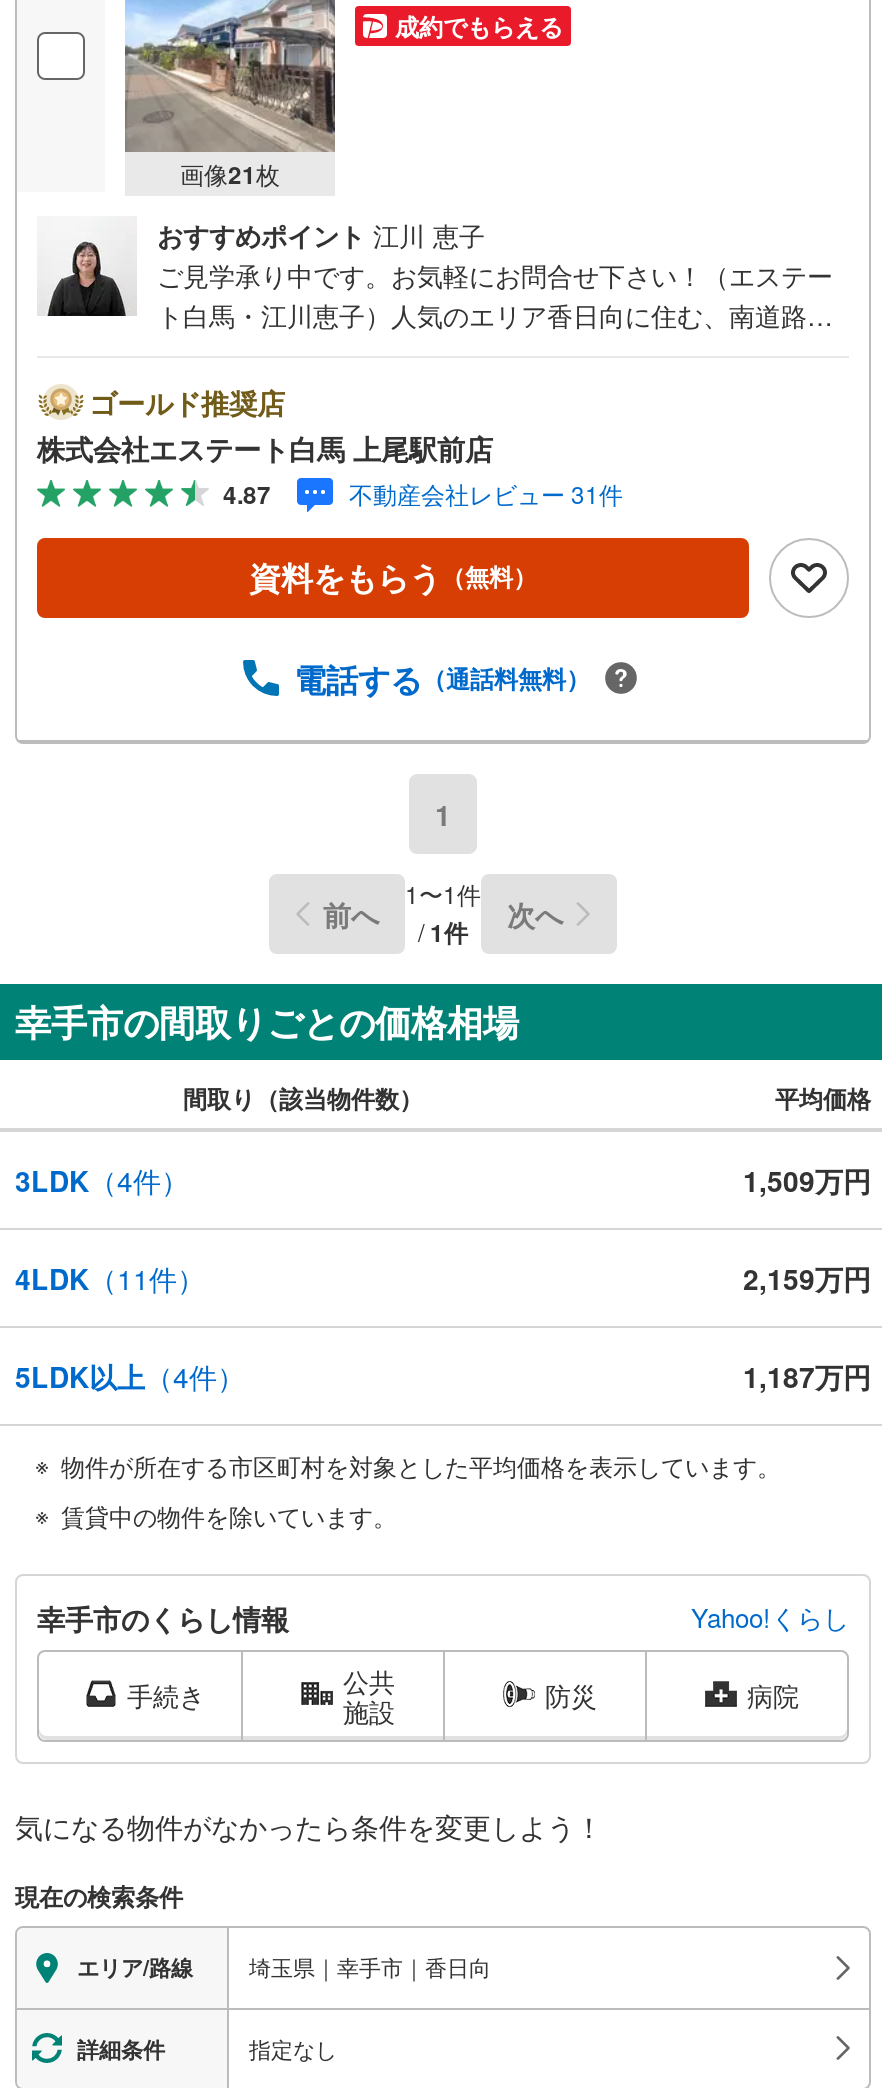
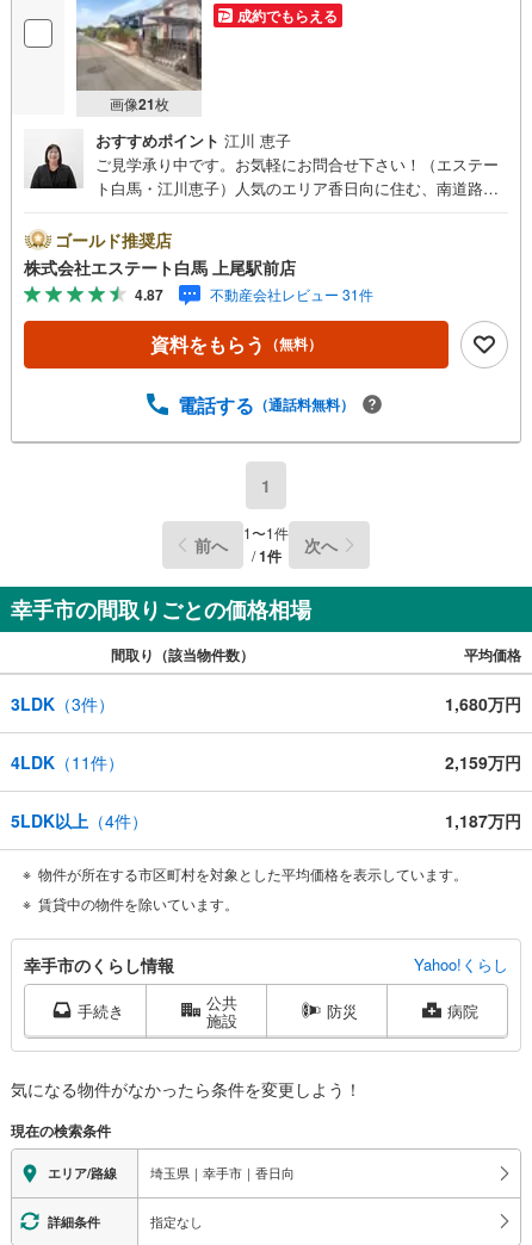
[15,1160,189,1200] 3LDK（4件） -> [11,691,115,715] 3LDK（3件）
[743,1160,871,1200] 1,509万円 -> [445,691,521,715] 1,680万円

